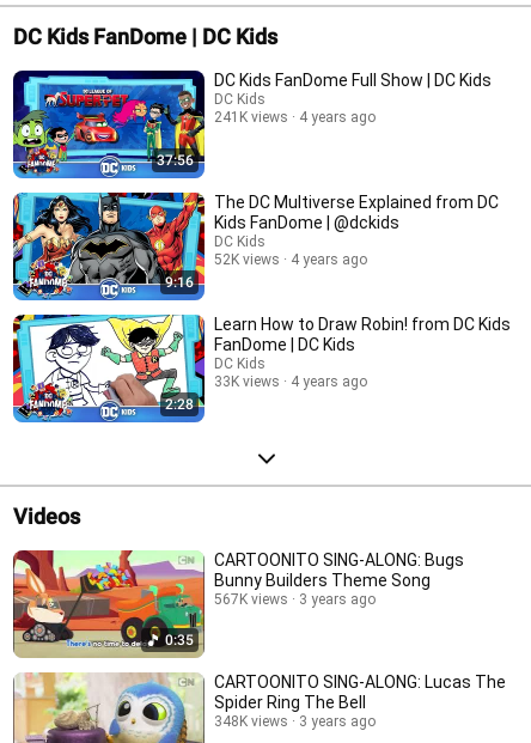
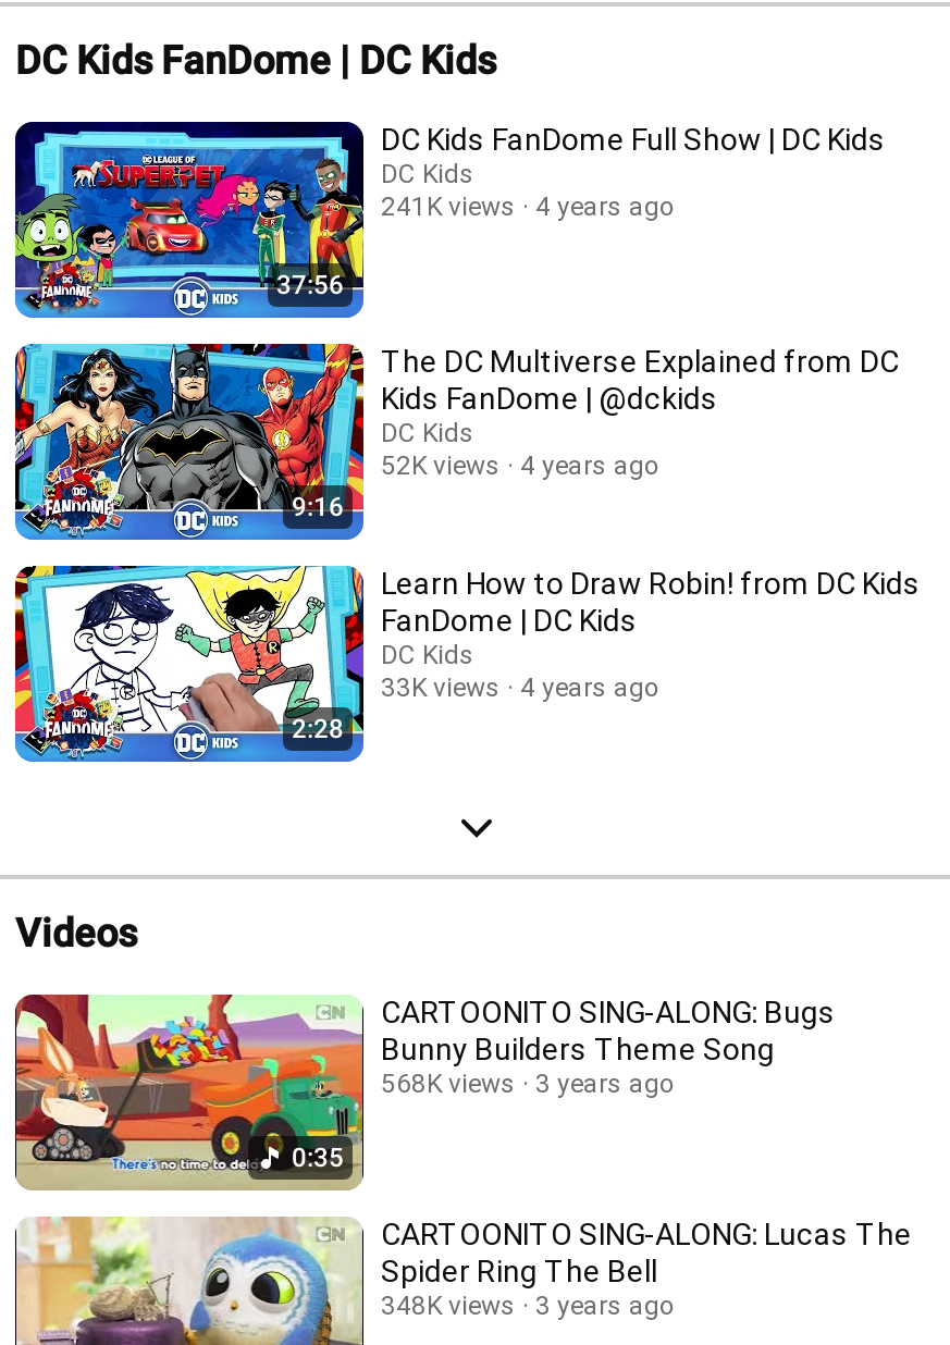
[214,590,376,607] 567K views 3 years ago -> [381,1068,675,1098] 568K views 3 years ago

